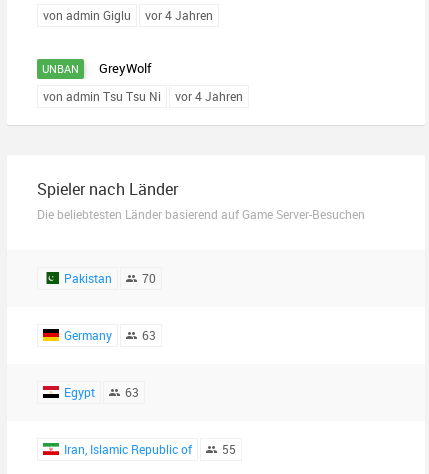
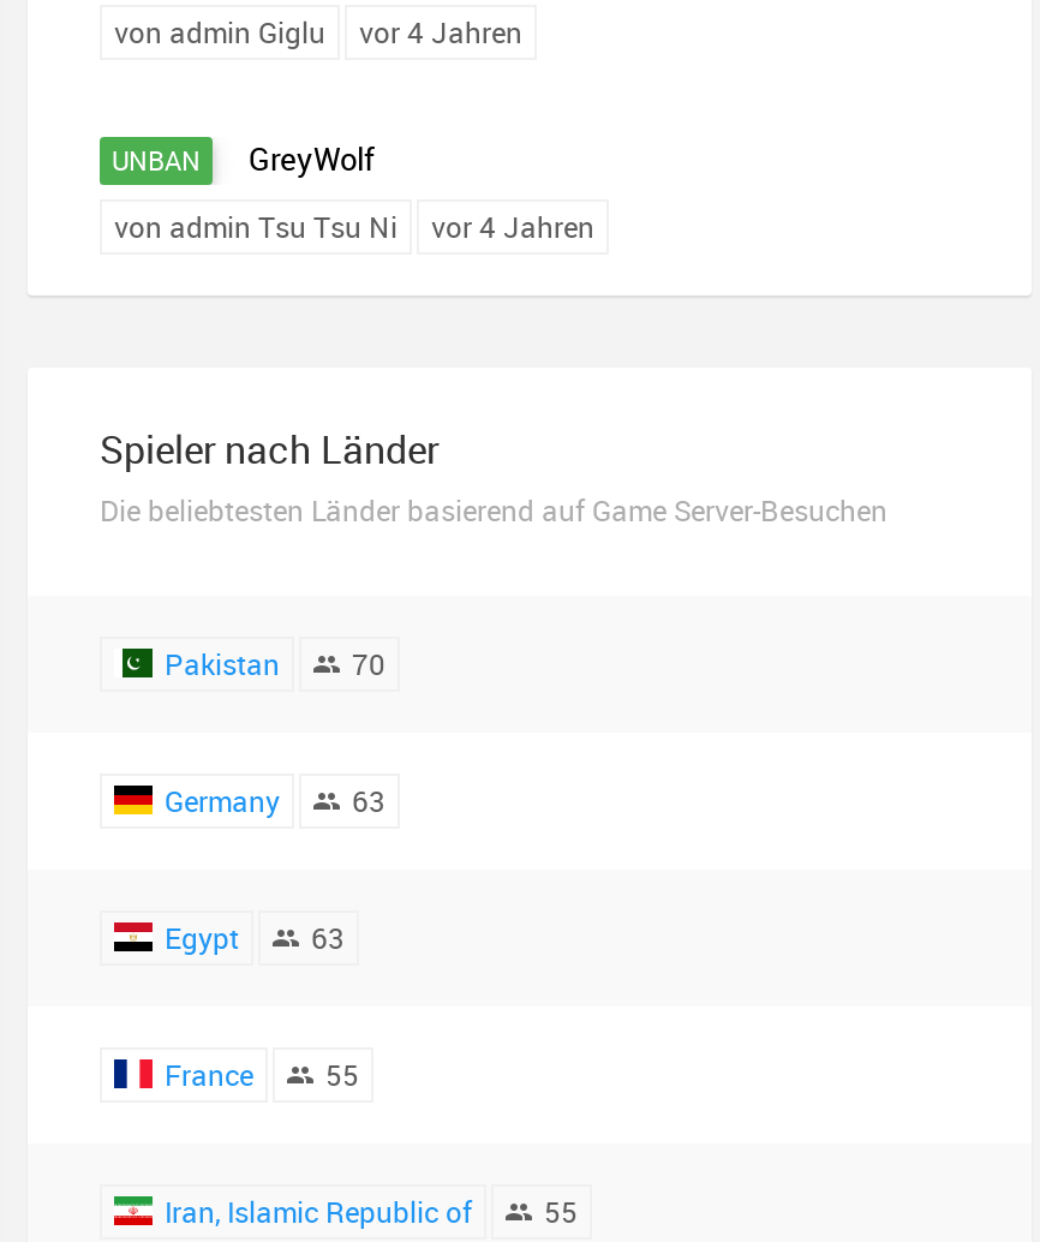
none -> [165,1056,359,1094] France | 55

